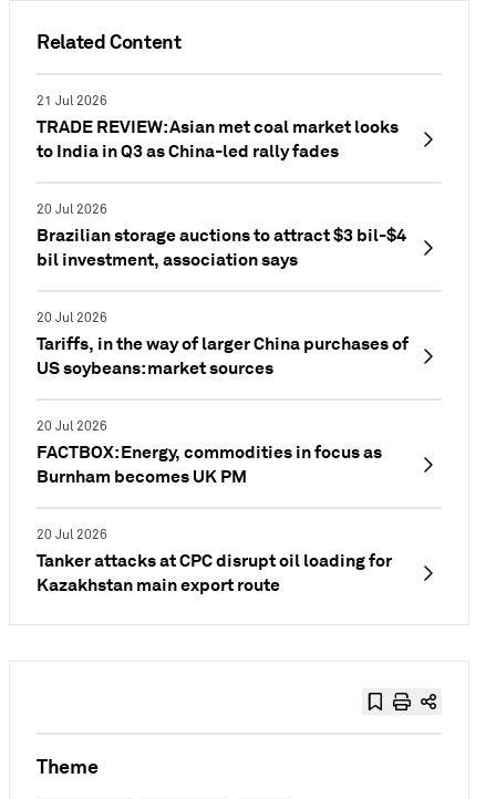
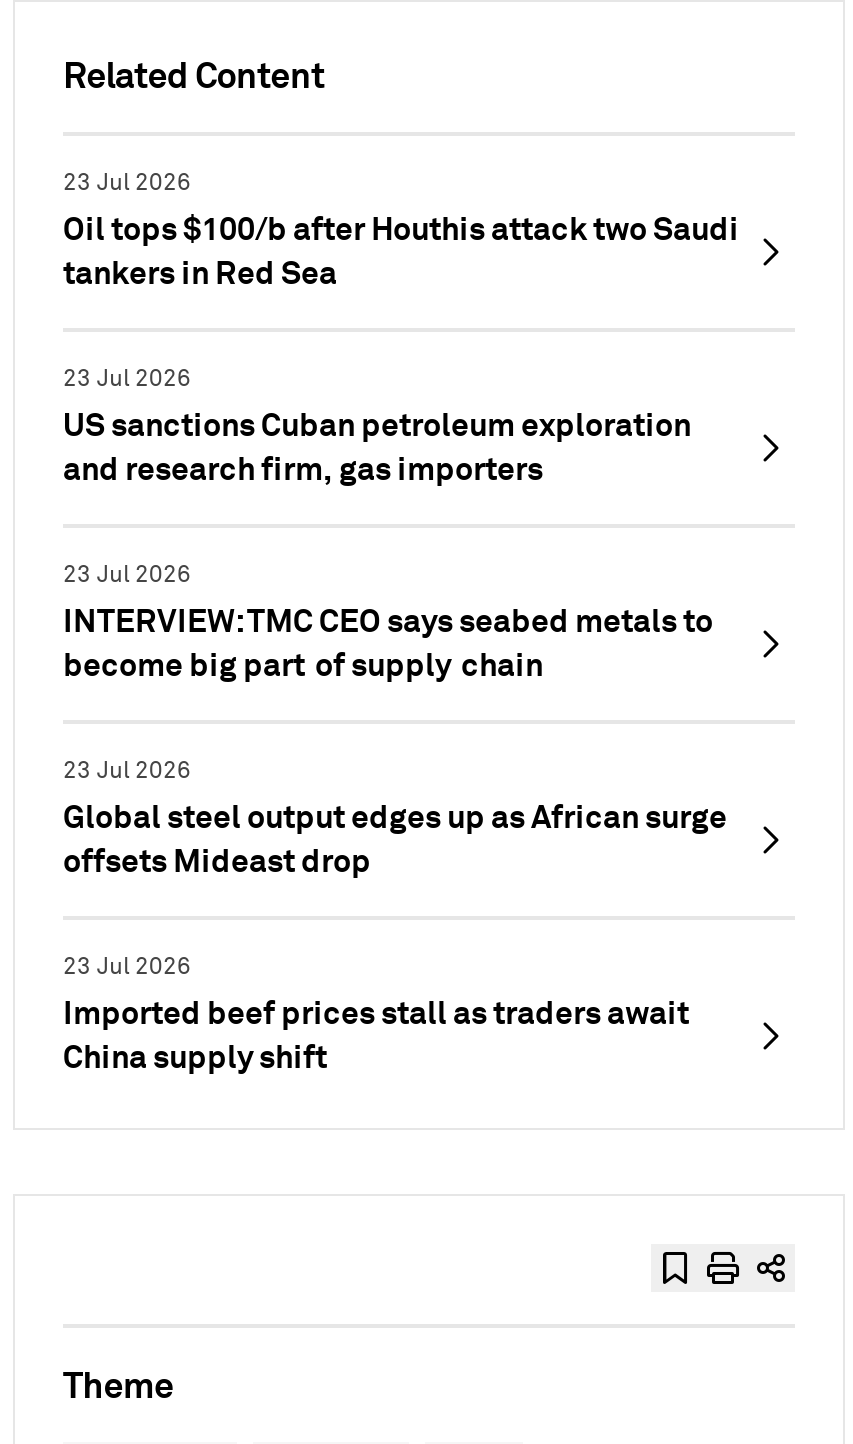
[37,93,399,163] 21 Jul 2026 | TRADE REVIEW: Asian met coal market looks | to India in Q3 as China-led rally fades -> [63,169,739,295] 23 Jul 2026 | Oil tops $100/b after Houthis attack two Saudi | tankers in Red Sea
[37,202,406,272] 20 Jul 2026 | Brazilian storage auctions to attract $3 bil-$4 | bil investment, association says -> [63,365,691,491] 23 Jul 2026 | US sanctions Cuban petroleum exploration | and research firm, gas importers
[37,310,409,380] 20 Jul 2026 | Tariffs, in the way of larger China purchases of | US soybeans: market sources -> [63,561,713,687] 23 Jul 2026 | INTERVIEW: TMC CEO says seabed metals to | become big part of supply chain
[37,419,382,488] 20 Jul 2026 | FACTBOX: Energy, commodities in focus as | Burnham becomes UK PM -> [63,757,727,883] 23 Jul 2026 | Global steel output edges up as African surge | offsets Mideast drop
[37,527,392,597] 20 Jul 2026 | Tanker attacks at CPC disrupt oil loading for | Kazakhstan main export route -> [63,953,689,1079] 23 Jul 2026 | Imported beef prices stall as traders await | China supply shift

